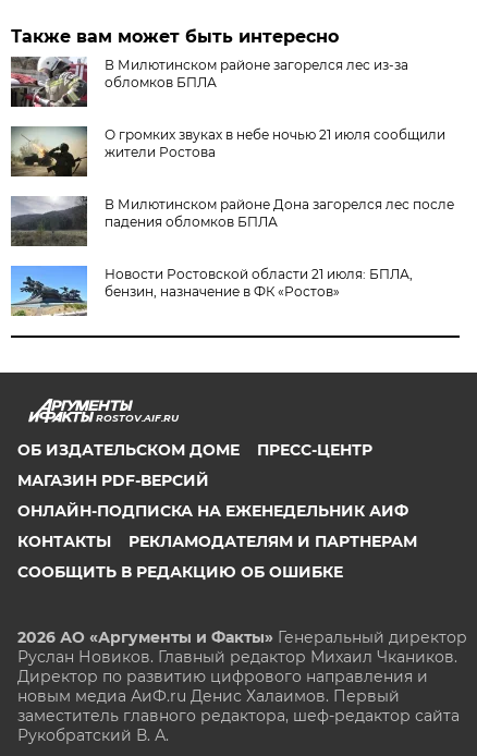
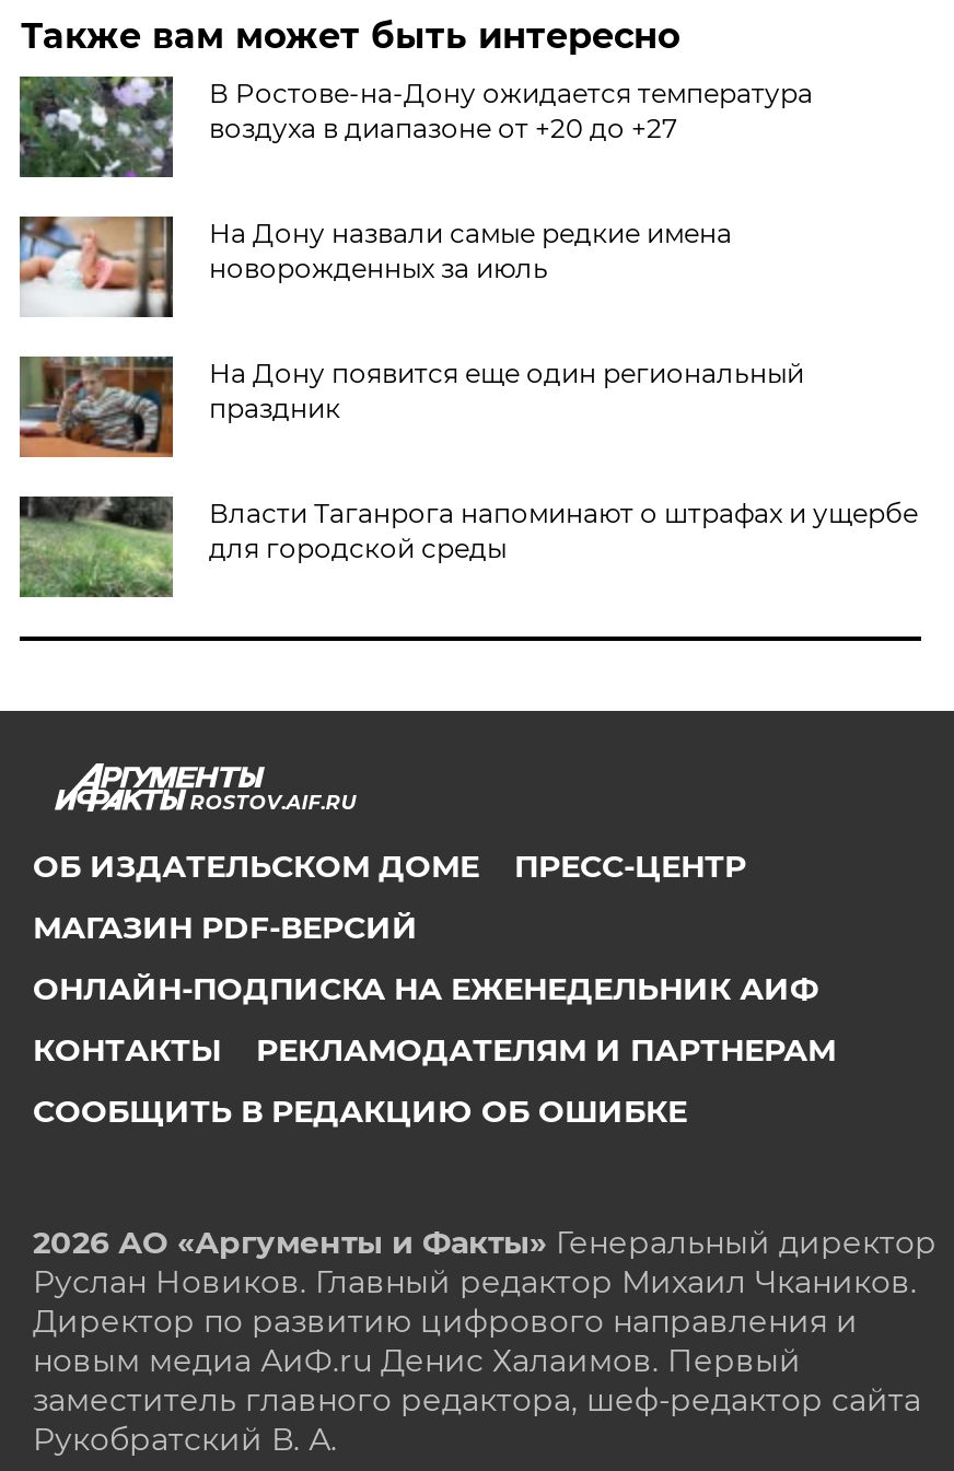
[10,57,409,108] [image] | В Милютинском районе загорелся лес из-за | обломков БПЛА -> [18,74,813,179] [image] | В Ростове‑на‑Дону ожидается температура | воздуха в диапазоне от +20 до +27
[10,125,446,178] [image] | О громких звуках в небе ночью 21 июля сообщили | жители Ростова -> [20,214,732,319] [image] | На Дону назвали самые редкие имена | новорожденных за июль
[10,196,455,247] [image] | В Милютинском районе Дона загорелся лес после | падения обломков БПЛА -> [18,354,804,459] [image] | На Дону появится еще один региональный | праздник
[10,265,413,317] [image] | Новости Ростовской области 21 июля: БПЛА, | бензин, назначение в ФК «Ростов» -> [18,494,918,599] [image] | Власти Таганрога напоминают о штрафах и ущербе | для городской среды

